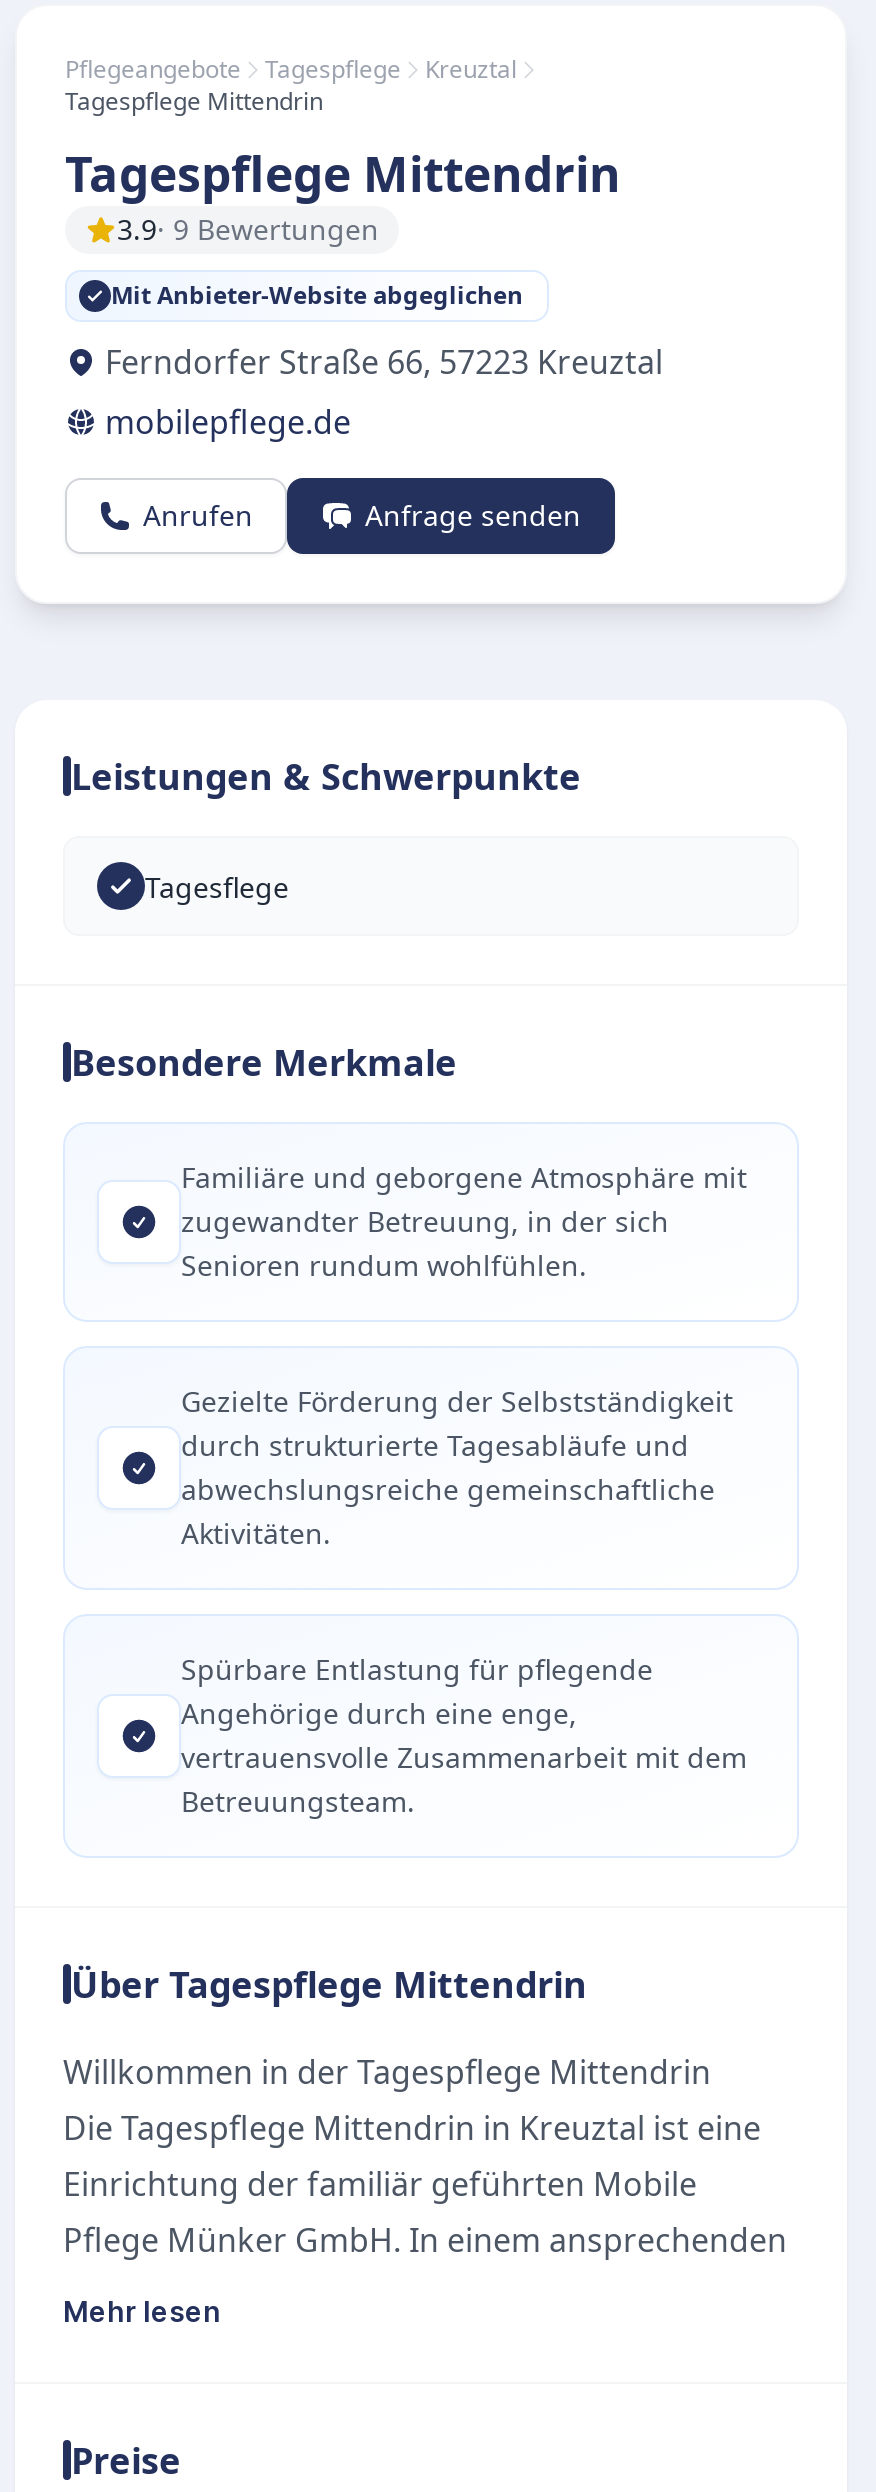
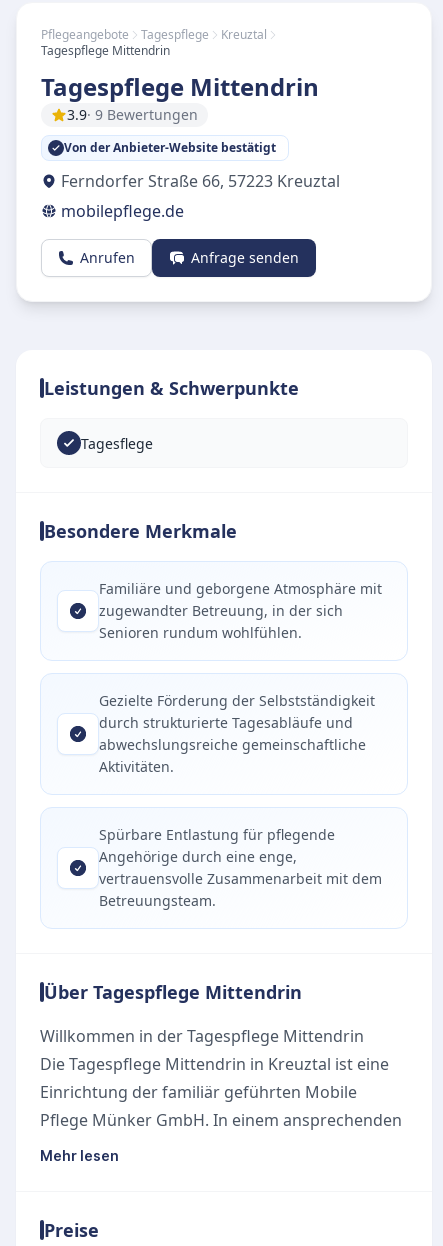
[111,278,523,312] Mit Anbieter-Website abgeglichen -> [64,139,276,156] Von der Anbieter-Website bestätigt

